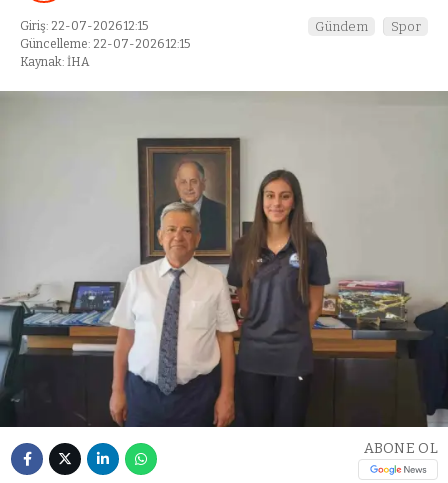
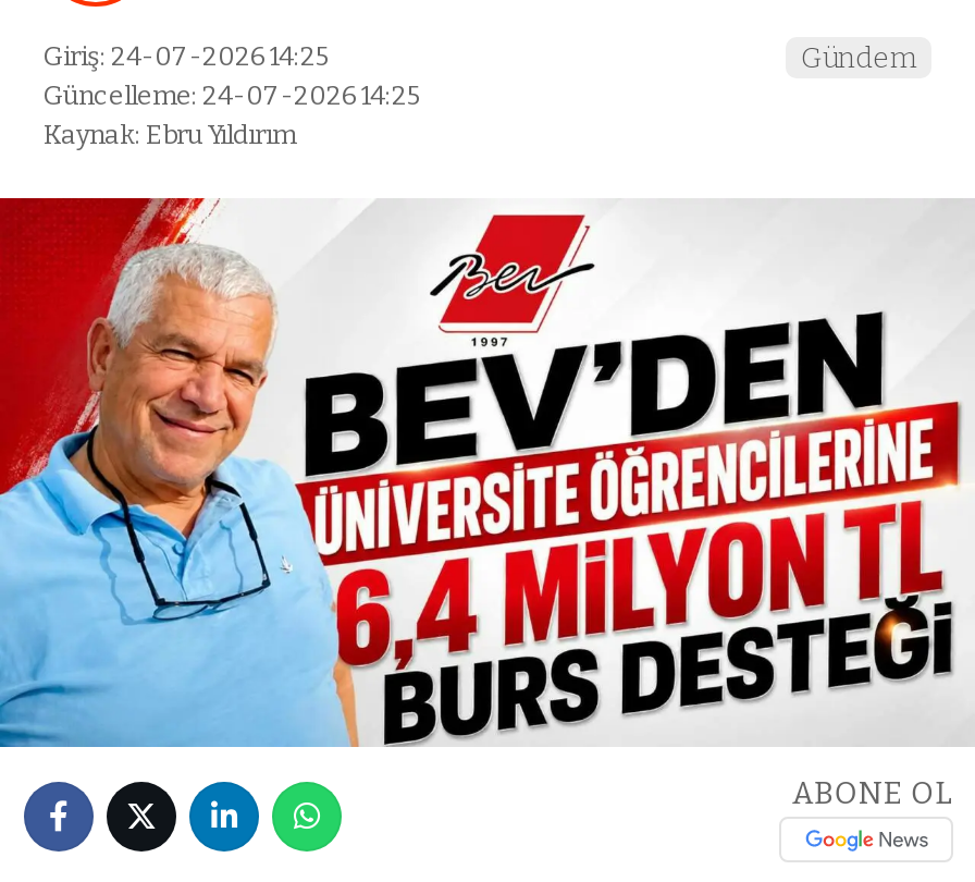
[20,19,190,69] Giriş: 22-07-2026 12:15 | Güncelleme: 22-07-2026 12:15 | Kaynak: İHA -> [44,42,420,150] Giriş: 24-07-2026 14:25 | Güncelleme: 24-07-2026 14:25 | Kaynak: Ebru Yıldırım
[391,19,421,34] Spor -> none
[3,91,445,428] [image] -> [7,196,968,749] [image]

